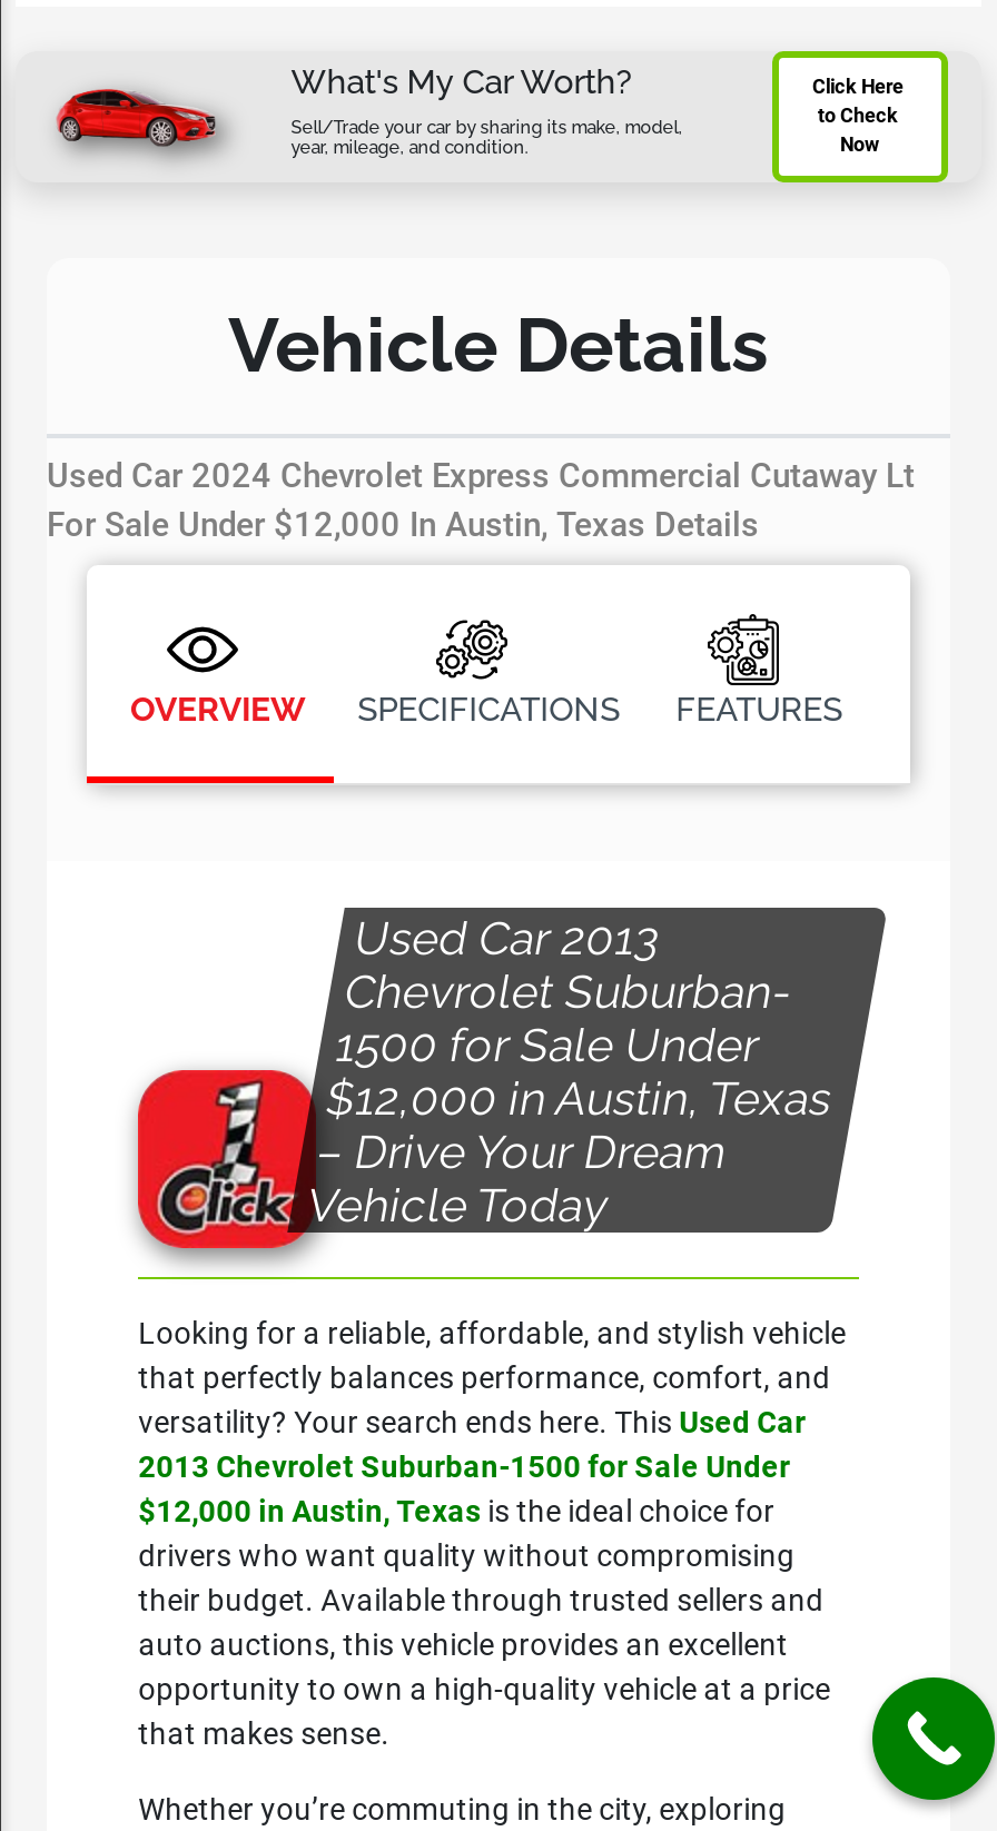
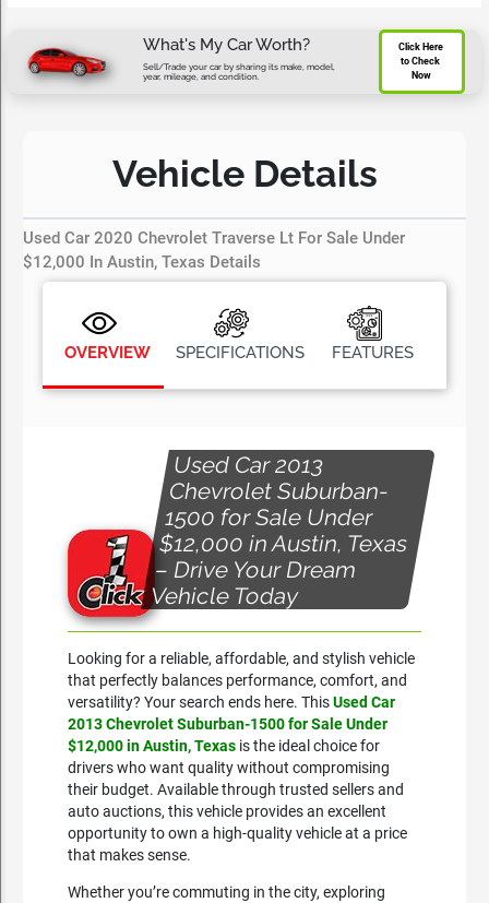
[47,457,915,546] Used Car 2024 Chevrolet Express Commercial Cutaway Lt | For Sale Under $12,000 In Austin, Texas Details -> [23,229,405,272] Used Car 2020 Chevrolet Traverse Lt For Sale Under | $12,000 In Austin, Texas Details
[868,1675,990,1809] [image] -> none

